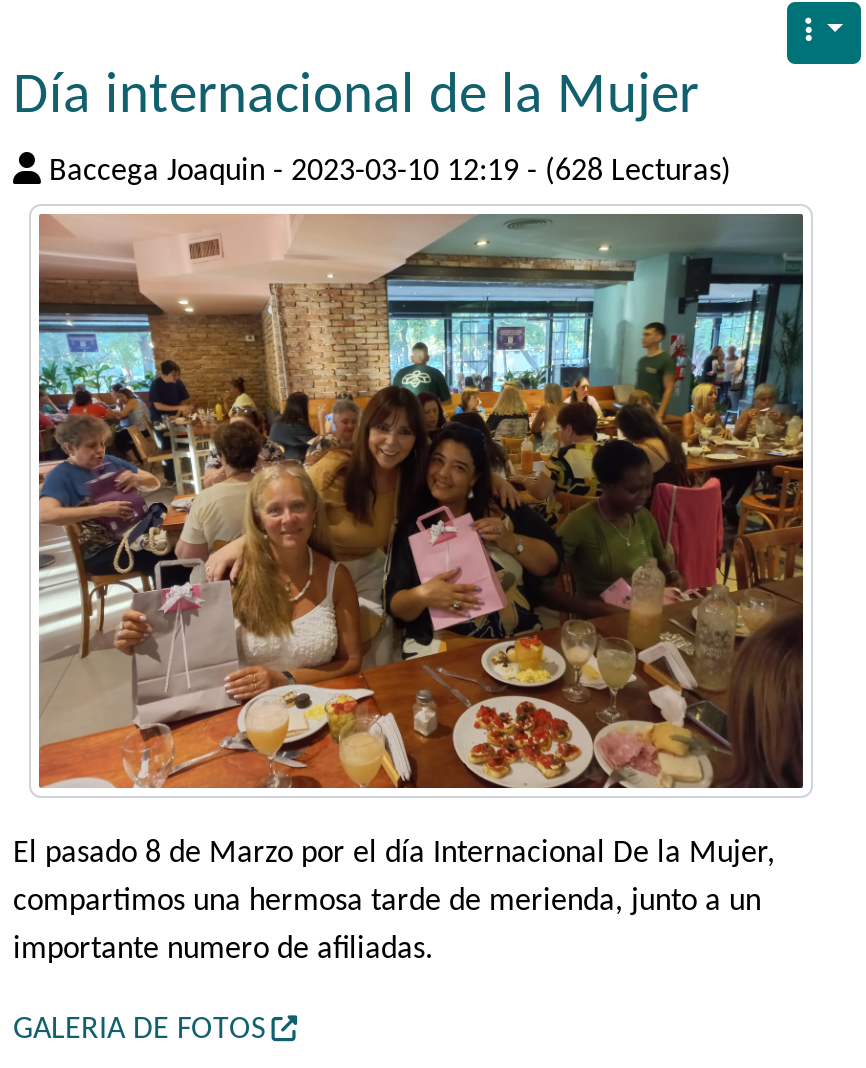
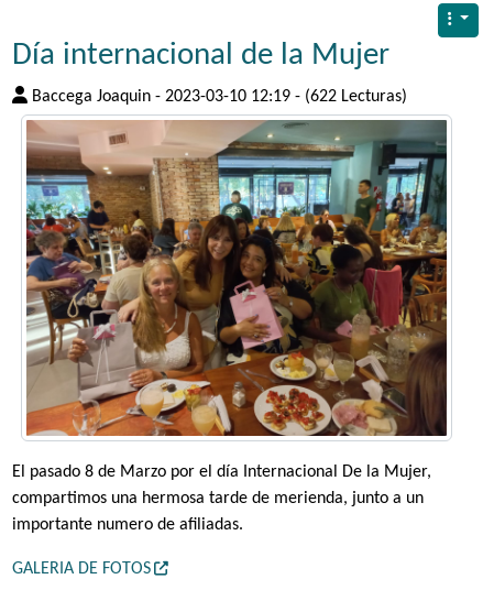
[41,156,731,188] Baccega Joaquin - 2023-03-10 12:19 - (628 Lecturas) -> [28,88,407,106] Baccega Joaquin - 2023-03-10 12:19 - (622 Lecturas)

